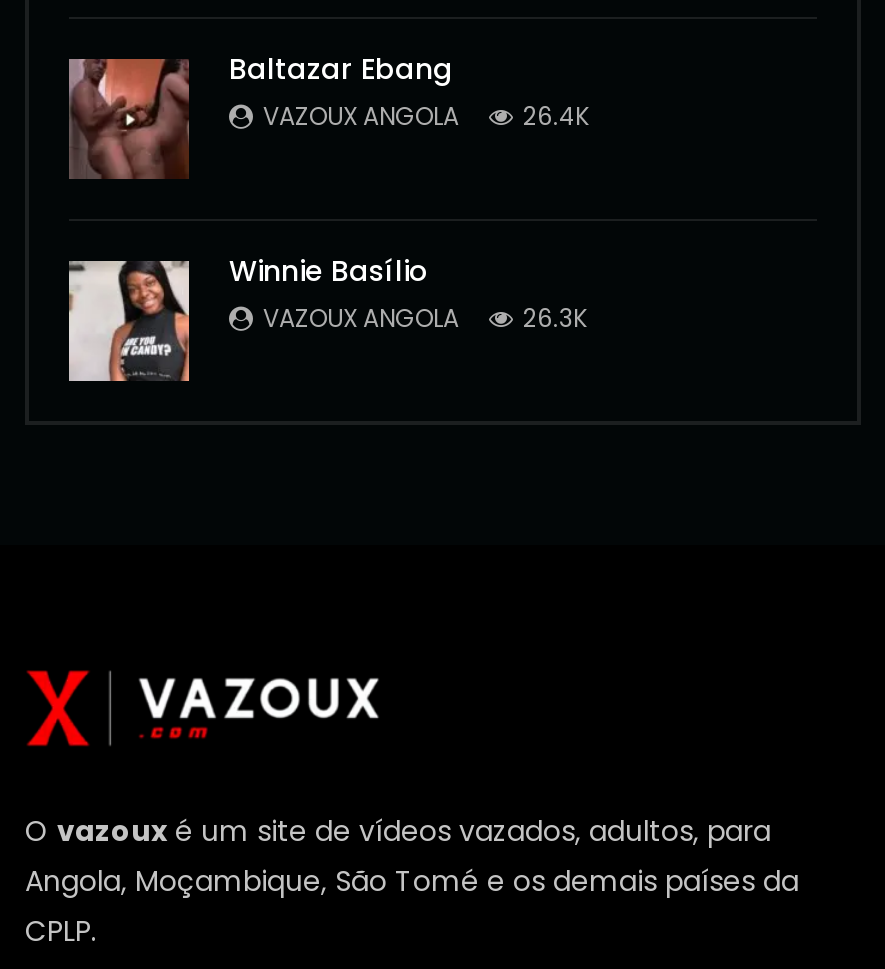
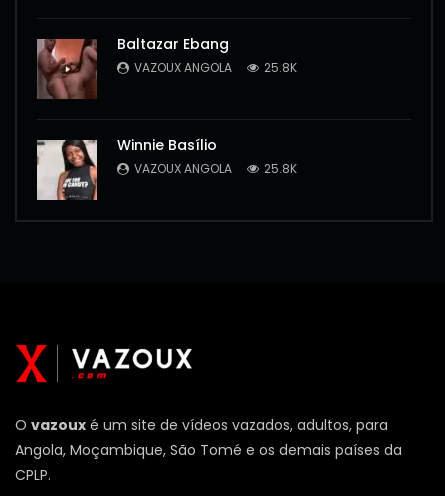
[263,99,589,133] VAZOUX ANGOLA 26.4K -> [134,59,297,76] VAZOUX ANGOLA 25.8K
[263,301,587,335] VAZOUX ANGOLA 26.3K -> [134,160,297,177] VAZOUX ANGOLA 25.8K

